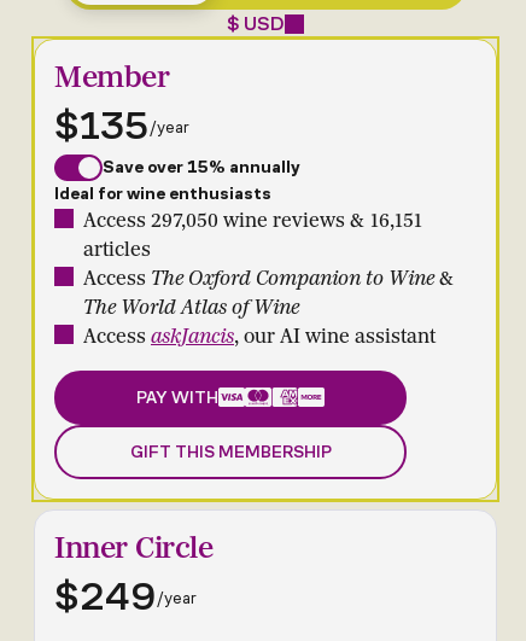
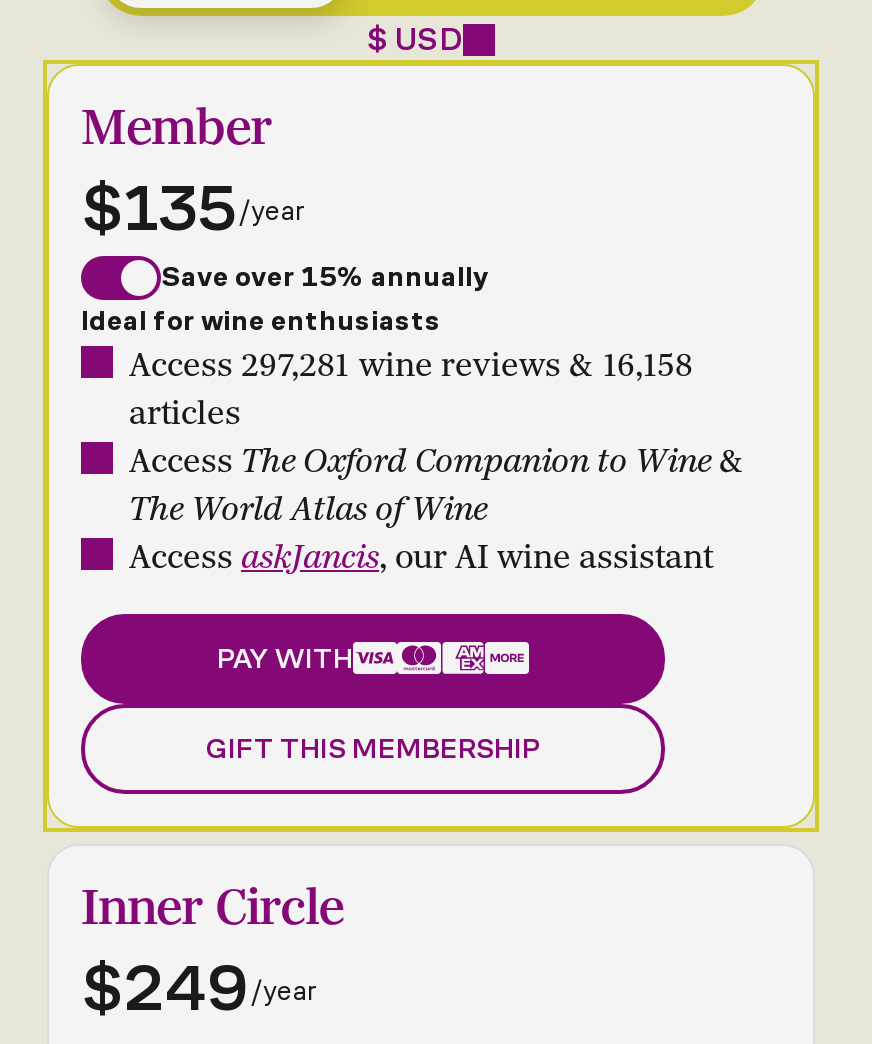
[83,207,423,233] Access 297,050 wine reviews & 16,151 -> [129,343,693,385] Access 297,281 wine reviews & 16,158

